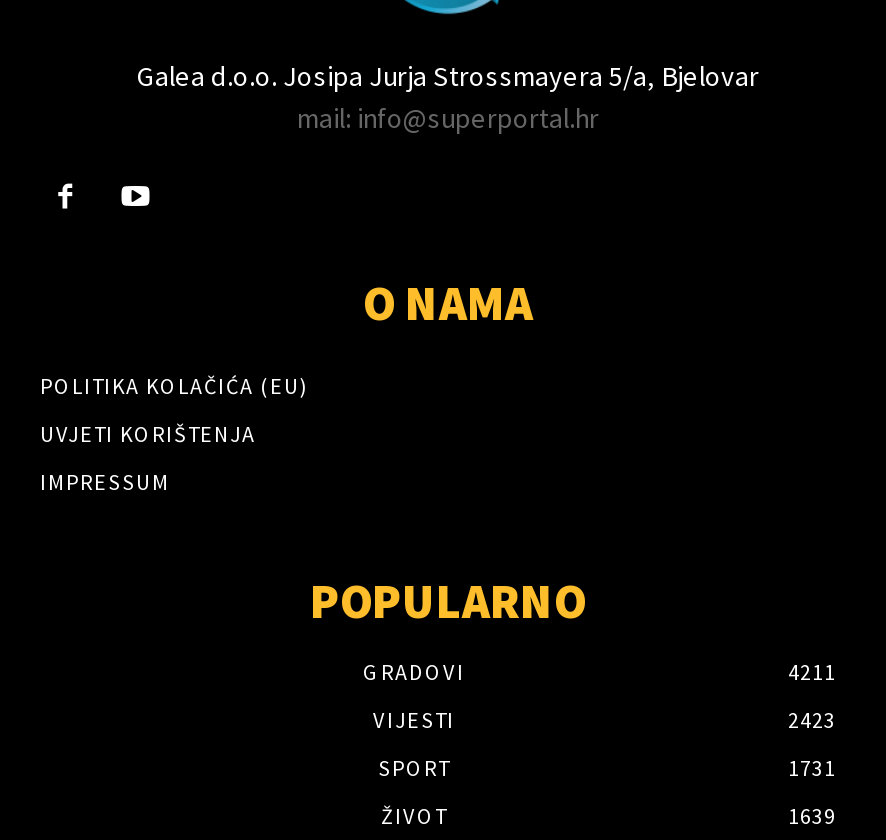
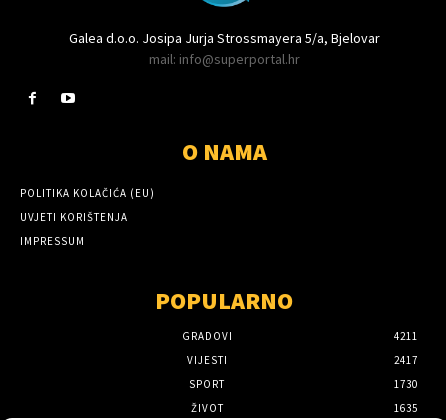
[788,706,836,734] 2423 -> [394,353,418,367] 2417
[788,754,836,782] 1731 -> [394,377,418,391] 1730
[788,802,836,830] 1639 -> [394,401,418,415] 1635

